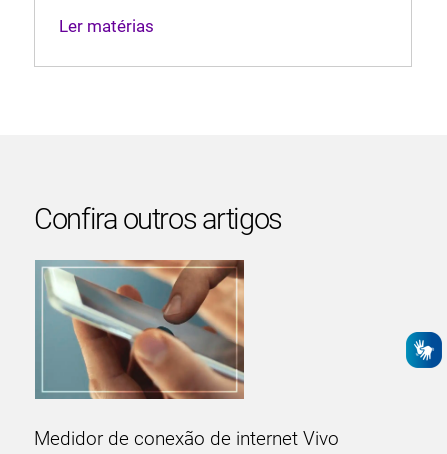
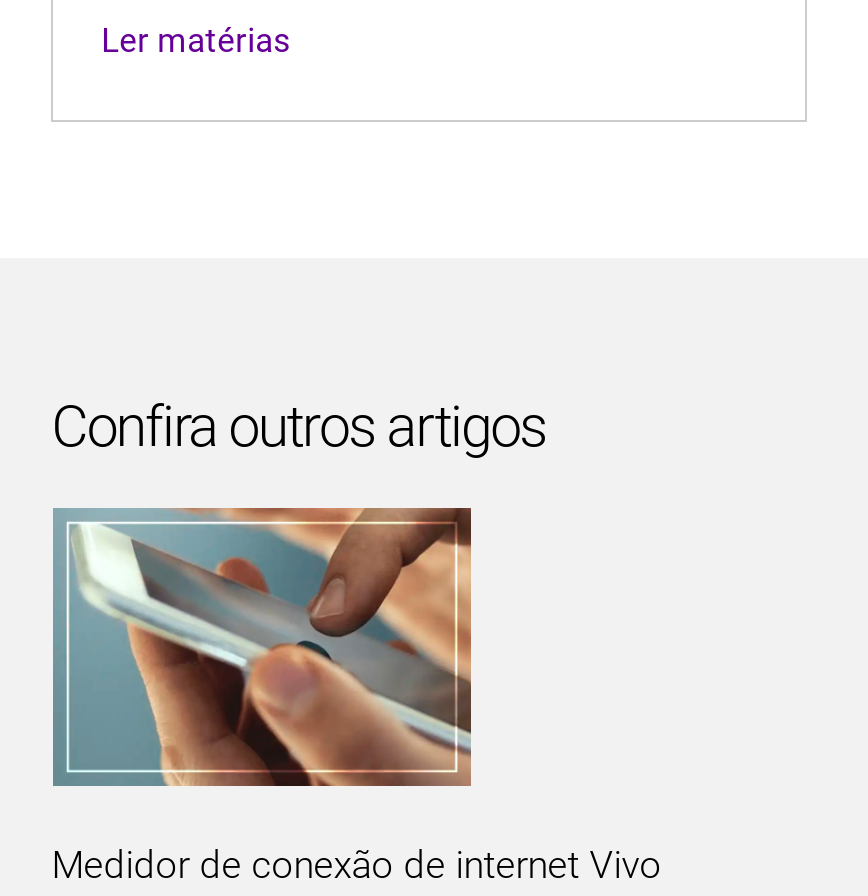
[405,331,443,369] [image] -> none

